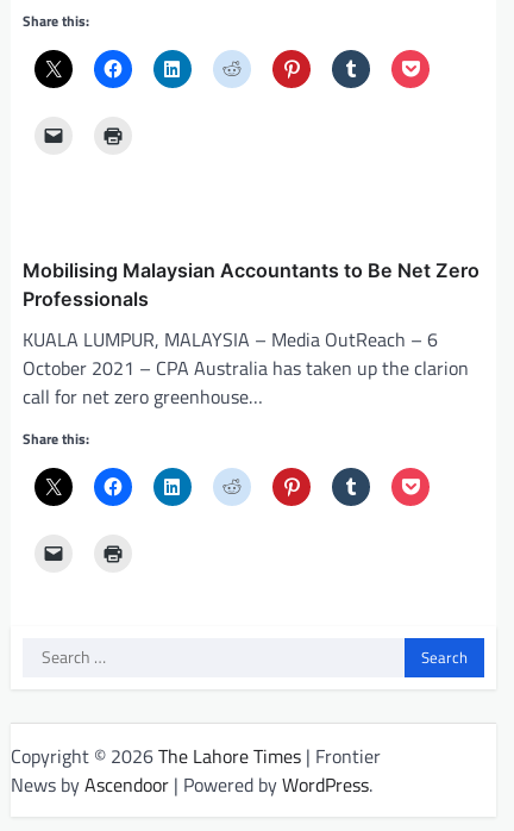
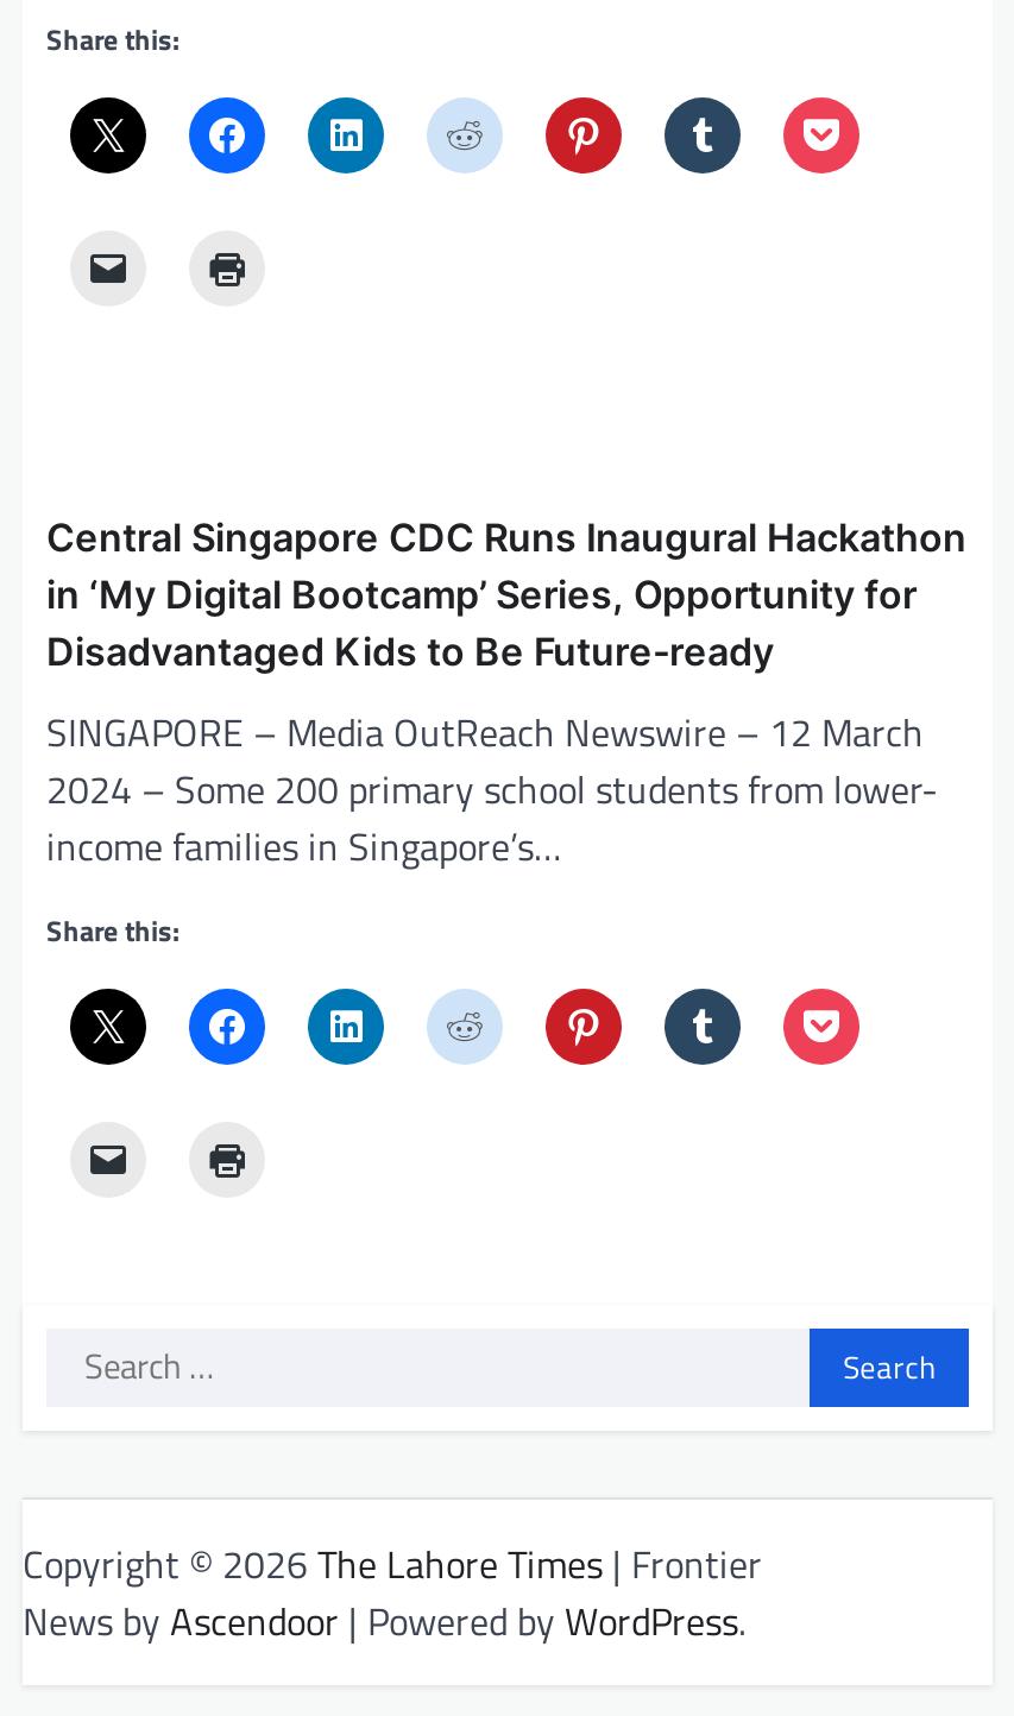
[23,258,479,310] Mobilising Malaysian Accountants to Be Net Zero | Professionals -> [46,513,966,674] Central Singapore CDC Runs Inaugural Hackathon | in ‘My Digital Bootcamp’ Series, Opportunity for | Disadvantaged Kids to Be Future-ready
[23,325,469,410] KUALA LUMPUR, MALAYSIA – Media OutReach – 6 | October 2021 – CPA Australia has taken up the clarion | call for net zero greenhouse… -> [46,703,938,874] SINGAPORE – Media OutReach Newswire – 12 March | 2024 – Some 200 primary school students from lower- | income families in Singapore’s…

